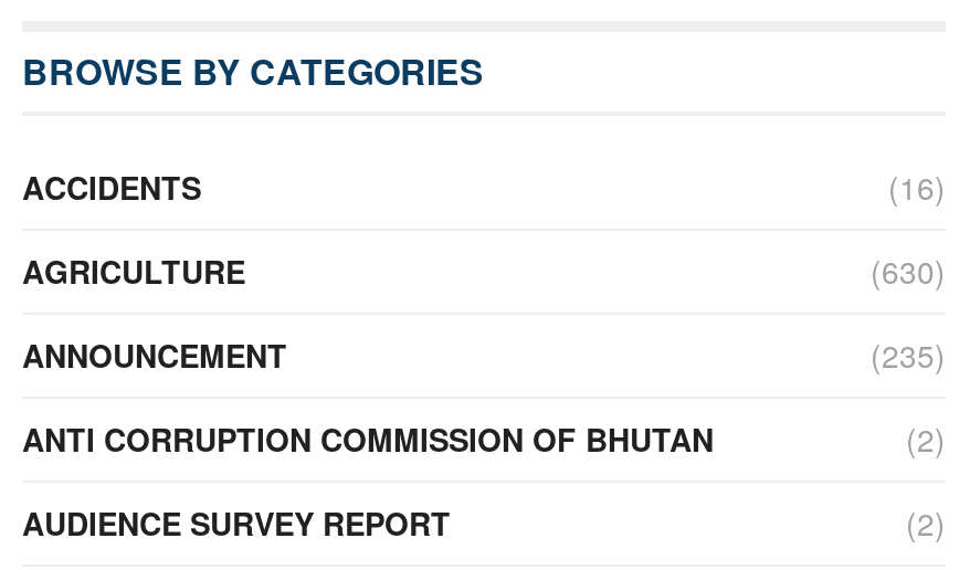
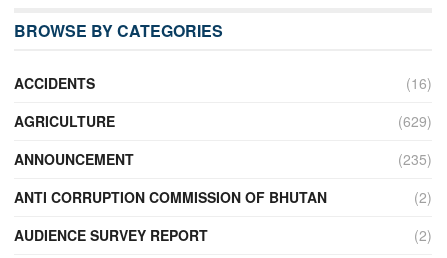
[871,248,946,292] (630) -> [398,111,432,131] (629)

